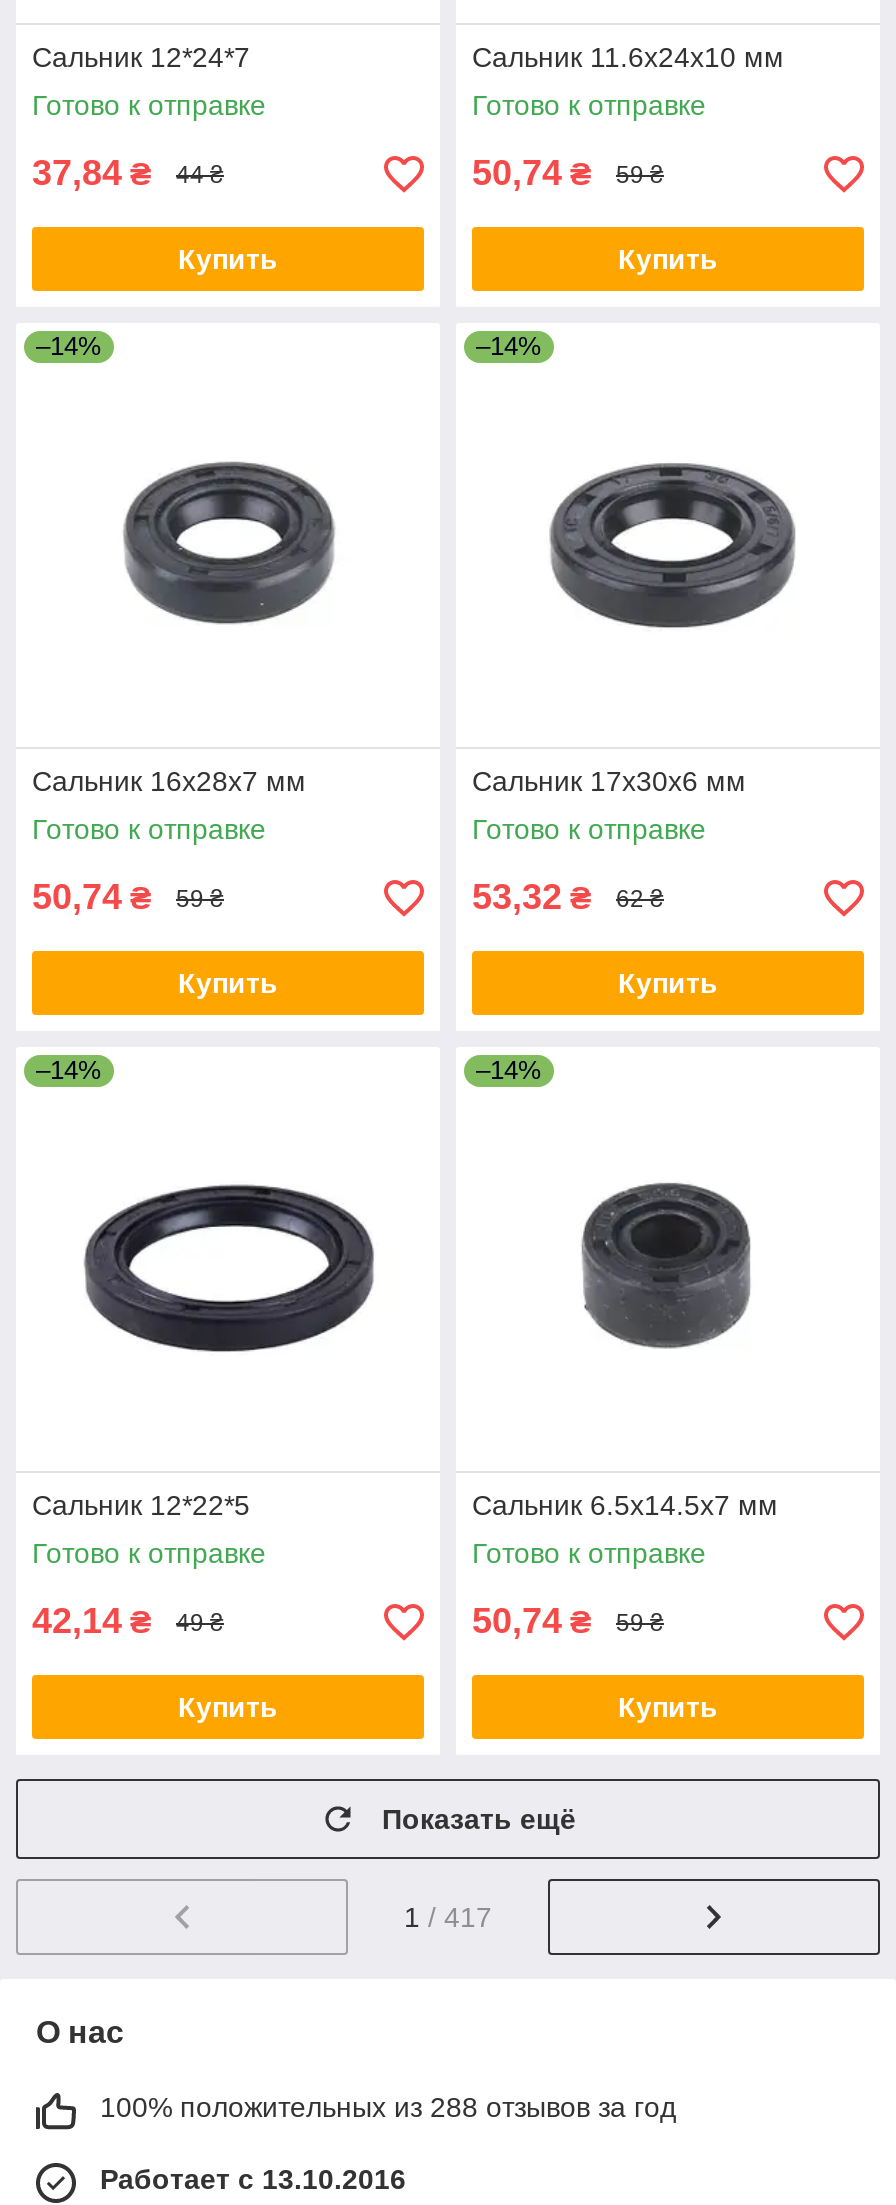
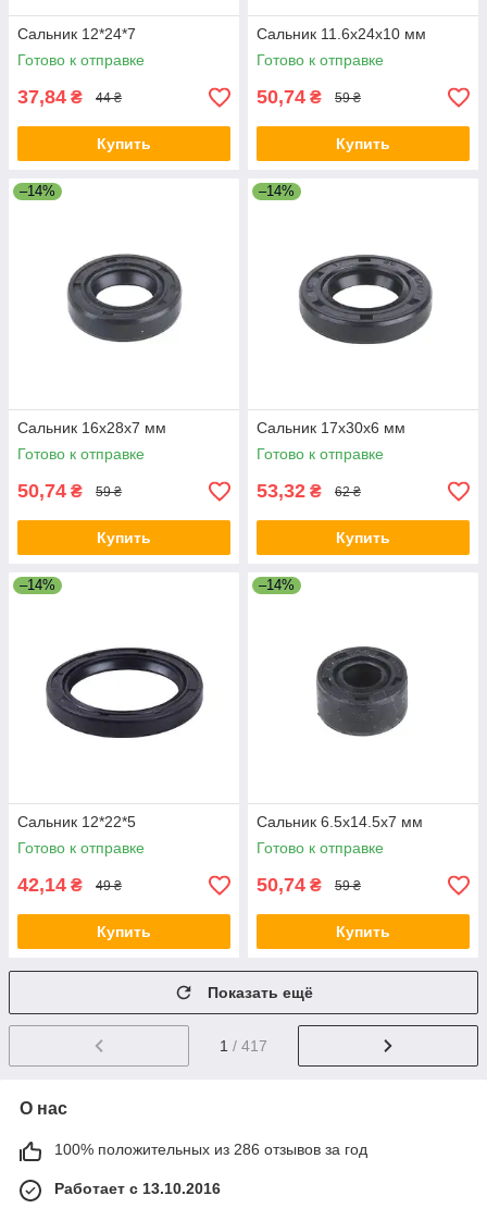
[100,2092,676,2124] 100% положительных из 288 отзывов за год -> [54,1141,367,1158] 100% положительных из 286 отзывов за год

